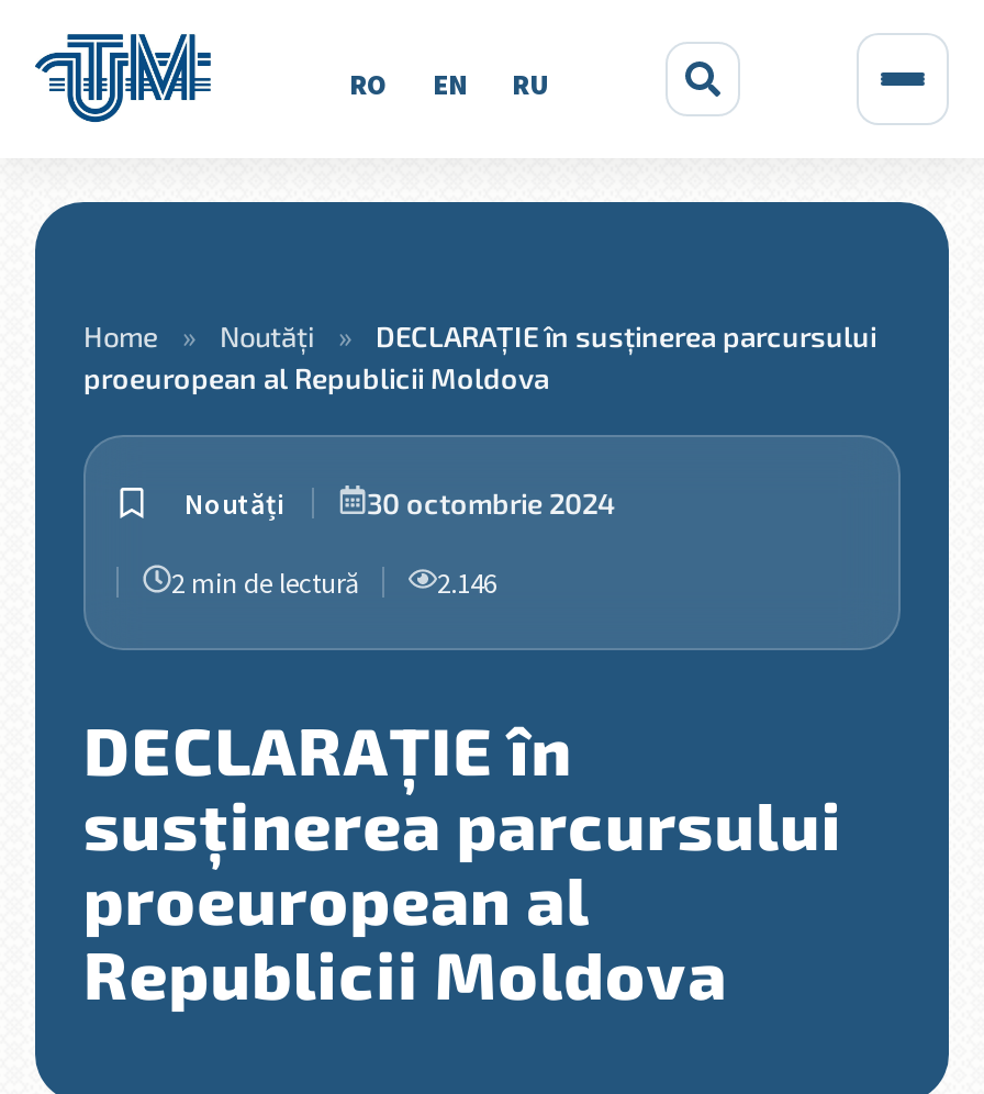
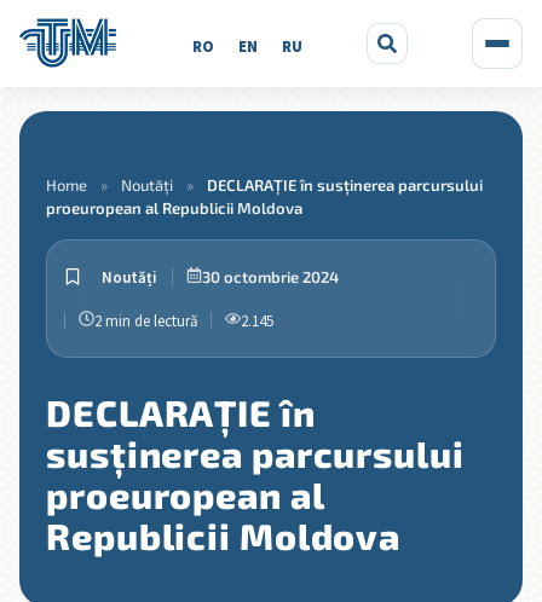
[437,563,496,601] 2.146 -> [241,310,273,331] 2.145

